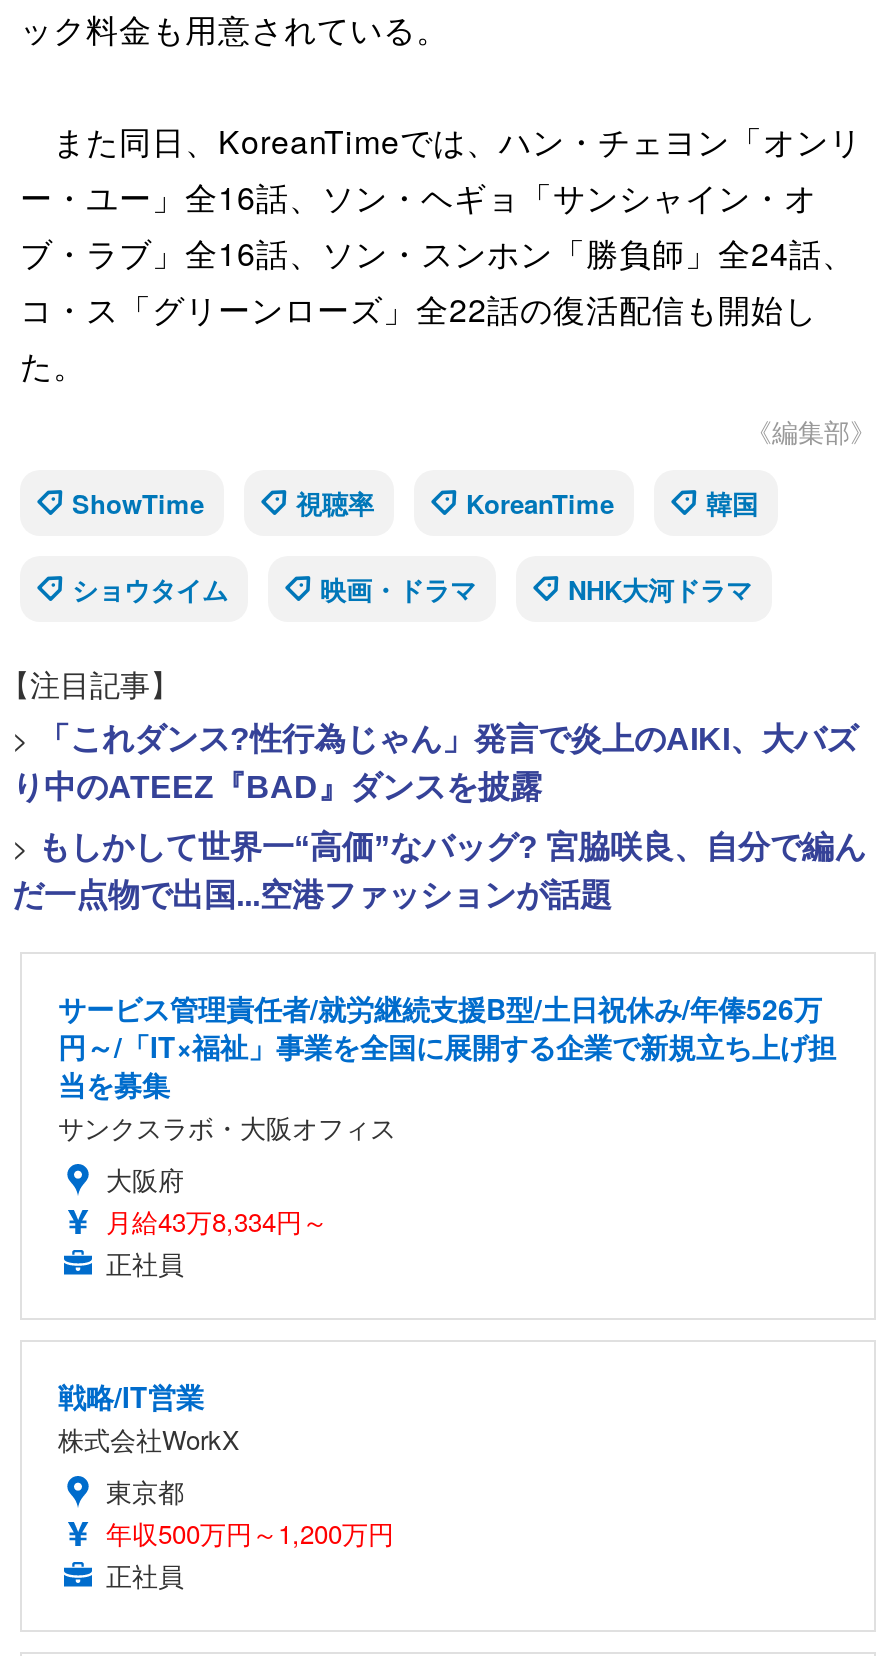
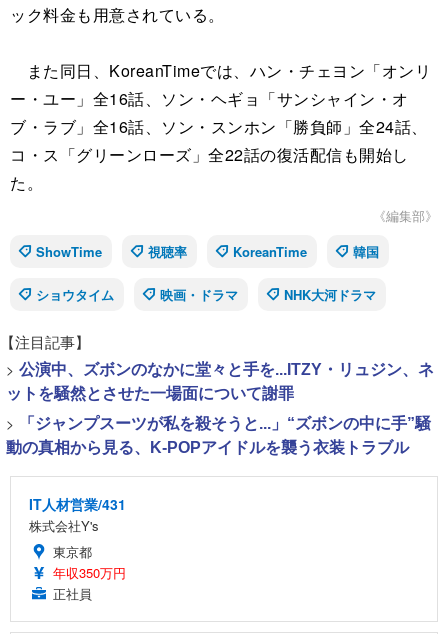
[12,719,866,1459] > 「これダンス?性行為じゃん」発言で炎上のAIKI、大バズ | り中のATEEZ『BAD』ダンスを披露 | > もしかして世界一“高価”なバッグ? 宮脇咲良、自分で編ん | だ一点物で出国...空港ファッションが話題 | サービス管理責任者/就労継続支援B型/土日祝休み/年俸526万 | 円～/「IT×福祉」事業を全国に展開する企業で新規立ち上げ担 | 当を募集 | サンクスラボ・大阪オフィス | 大阪府 | 月給43万8,334円～ | 正社員 | 戦略/IT営業 | 株式会社WorkX -> [6,359,434,535] > 公演中、ズボンのなかに堂々と手を...ITZY・リュジン、ネ | ットを騒然とさせた一場面について謝罪 | > 「ジャンプスーツが私を殺そうと...」“ズボンの中に手”騒 | 動の真相から見る、K-POPアイドルを襲う衣装トラブル | IT人材営業/431 | 株式会社Y's
[106,1515,394,1553] 年収500万円～1,200万円 -> [53,563,126,582] 年収350万円

